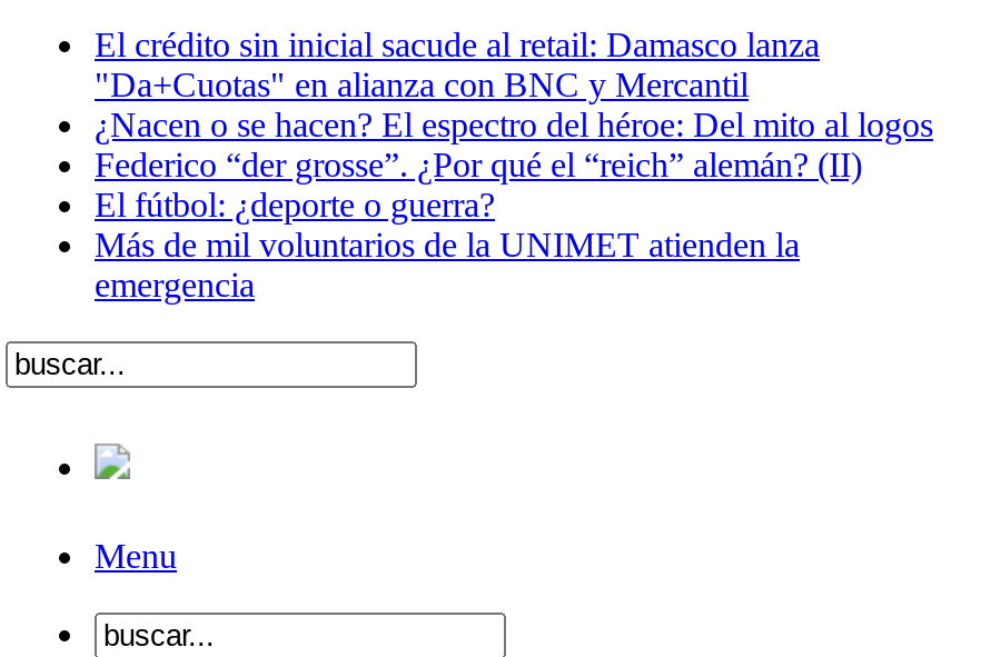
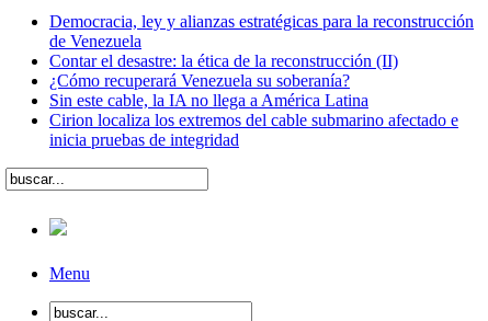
[95,26,933,303] El crédito sin inicial sacude al retail: Damasco lanza | "Da+Cuotas" en alianza con BNC y Mercantil | ¿Nacen o se hacen? El espectro del héroe: Del mito al logos | Federico “der grosse”. ¿Por qué el “reich” alemán? (II) | El fútbol: ¿deporte o guerra? | Más de mil voluntarios de la UNIMET atienden la | emergencia -> [49,12,474,149] Democracia, ley y alianzas estratégicas para la reconstrucción | de Venezuela | Contar el desastre: la ética de la reconstrucción (II) | ¿Cómo recuperará Venezuela su soberanía? | Sin este cable, la IA no llega a América Latina | Cirion localiza los extremos del cable submarino afectado e | inicia pruebas de integridad

